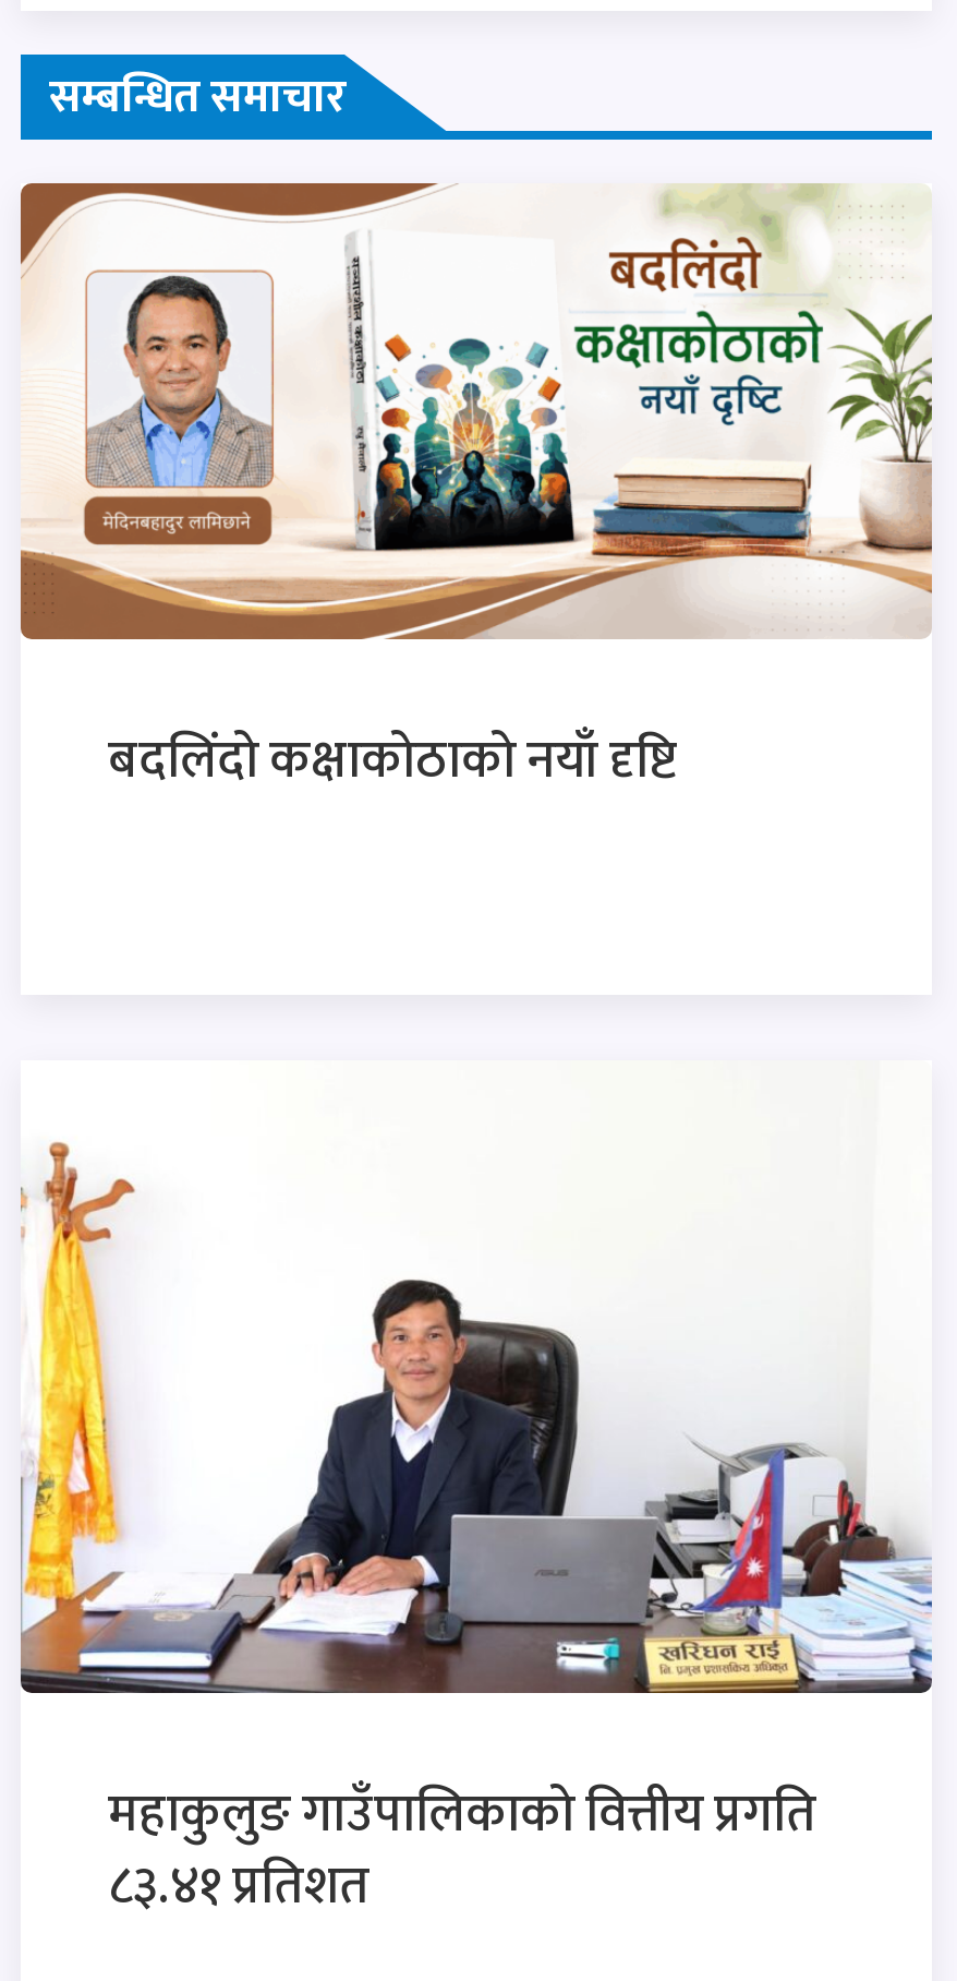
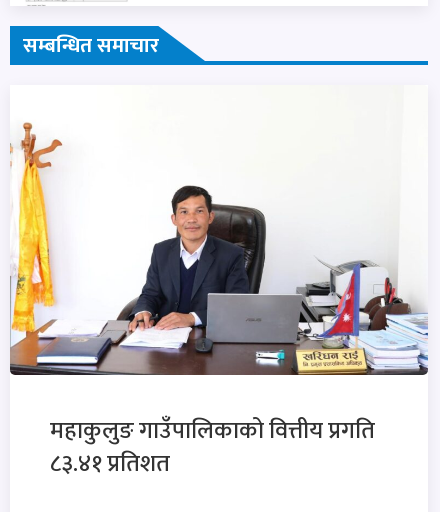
[19,181,934,816] [image] | बदलिंदो कक्षाकोठाको नयाँ दृष्टि -> none

